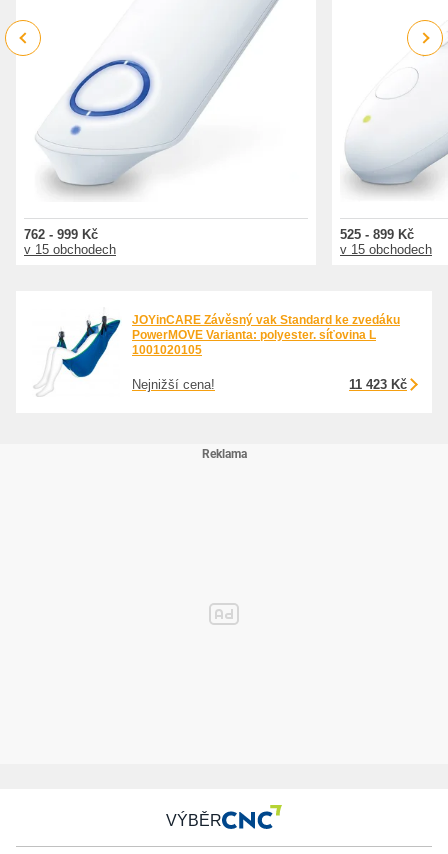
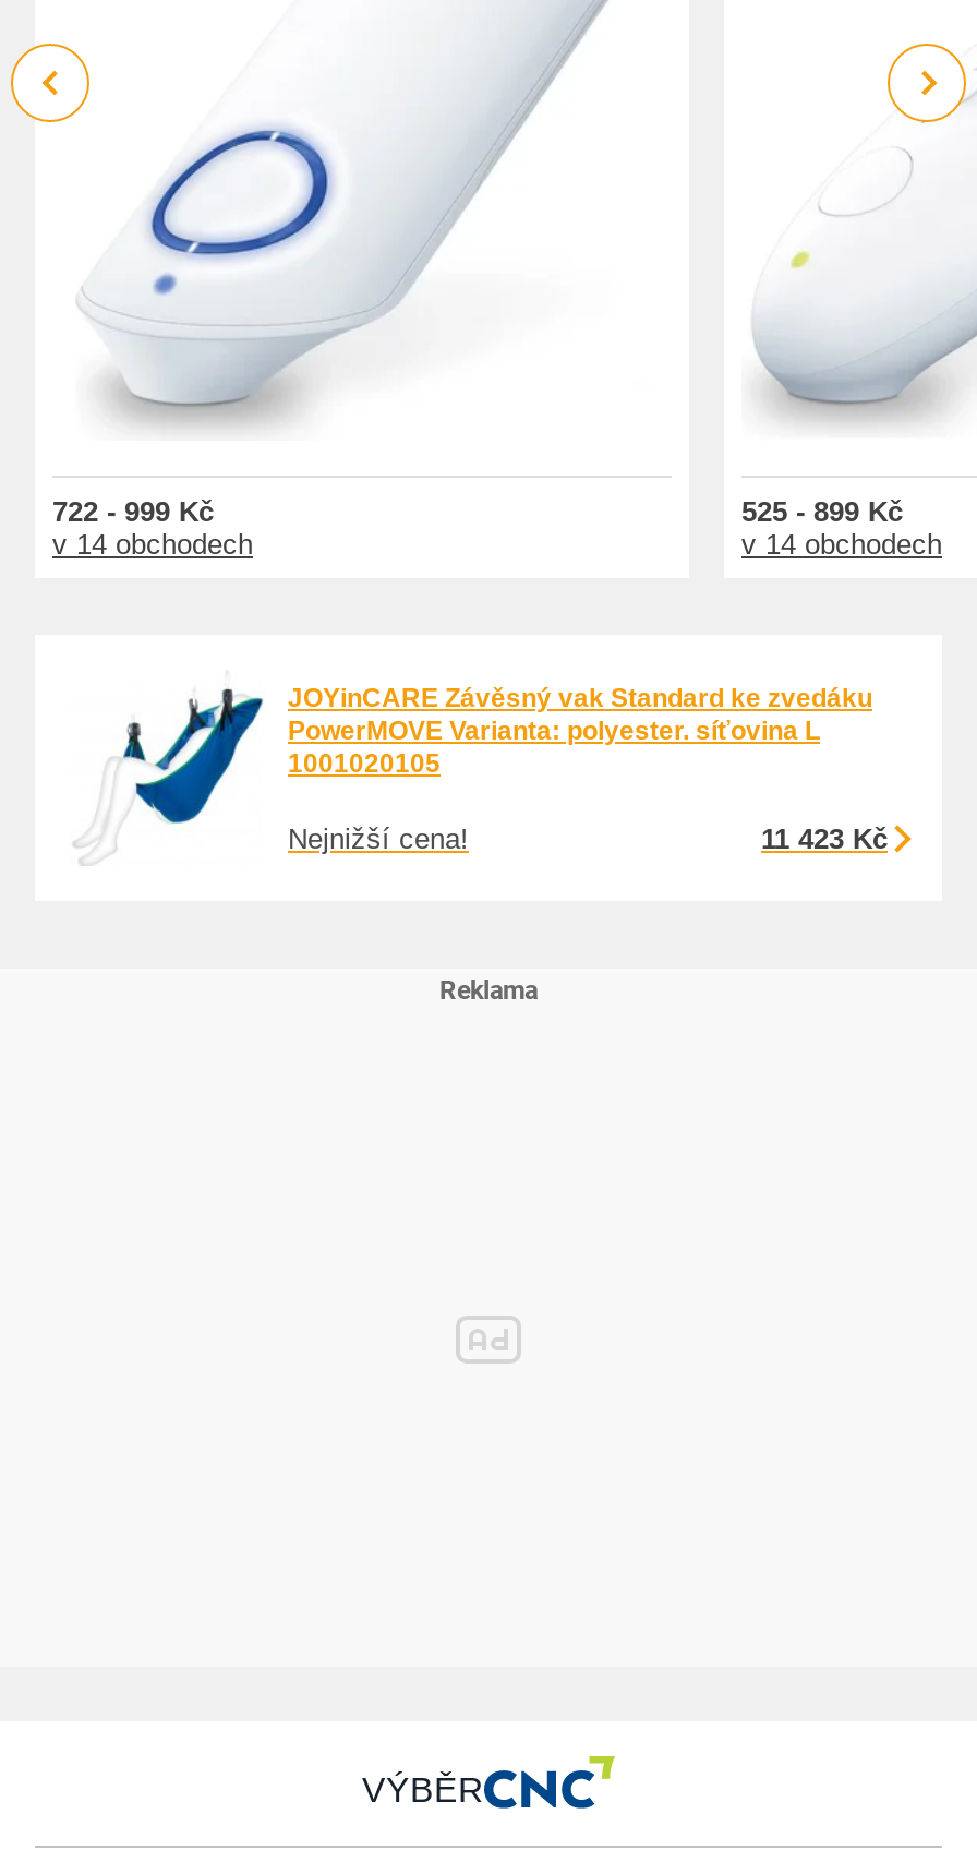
[24,227,98,242] 762 - 999 Kč -> [52,496,214,528] 722 - 999 Kč
[24,242,116,257] v 15 obchodech -> [52,528,253,561] v 14 obchodech
[340,242,432,257] v 15 obchodech -> [741,528,942,561] v 14 obchodech

